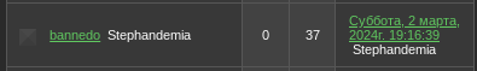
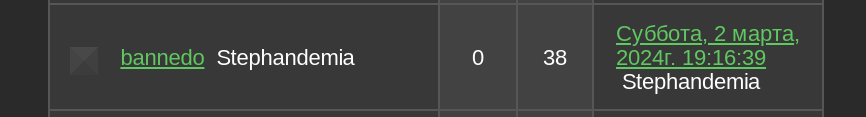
[305,28,319,42] 37 -> [543,45,567,69] 38

